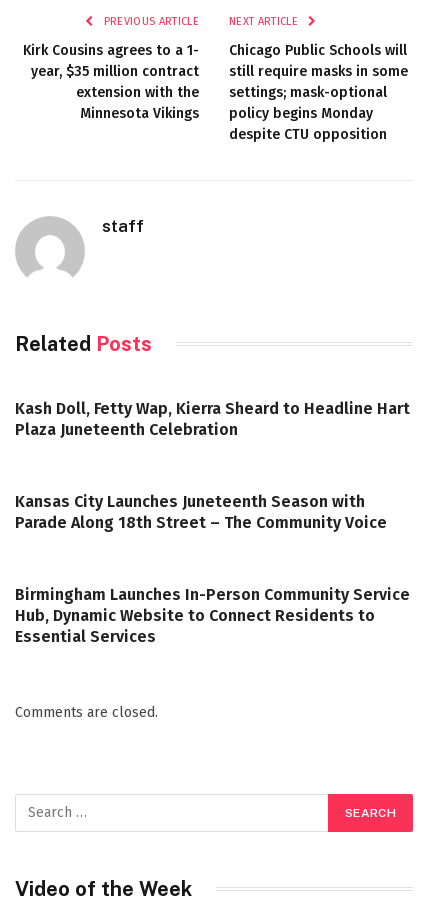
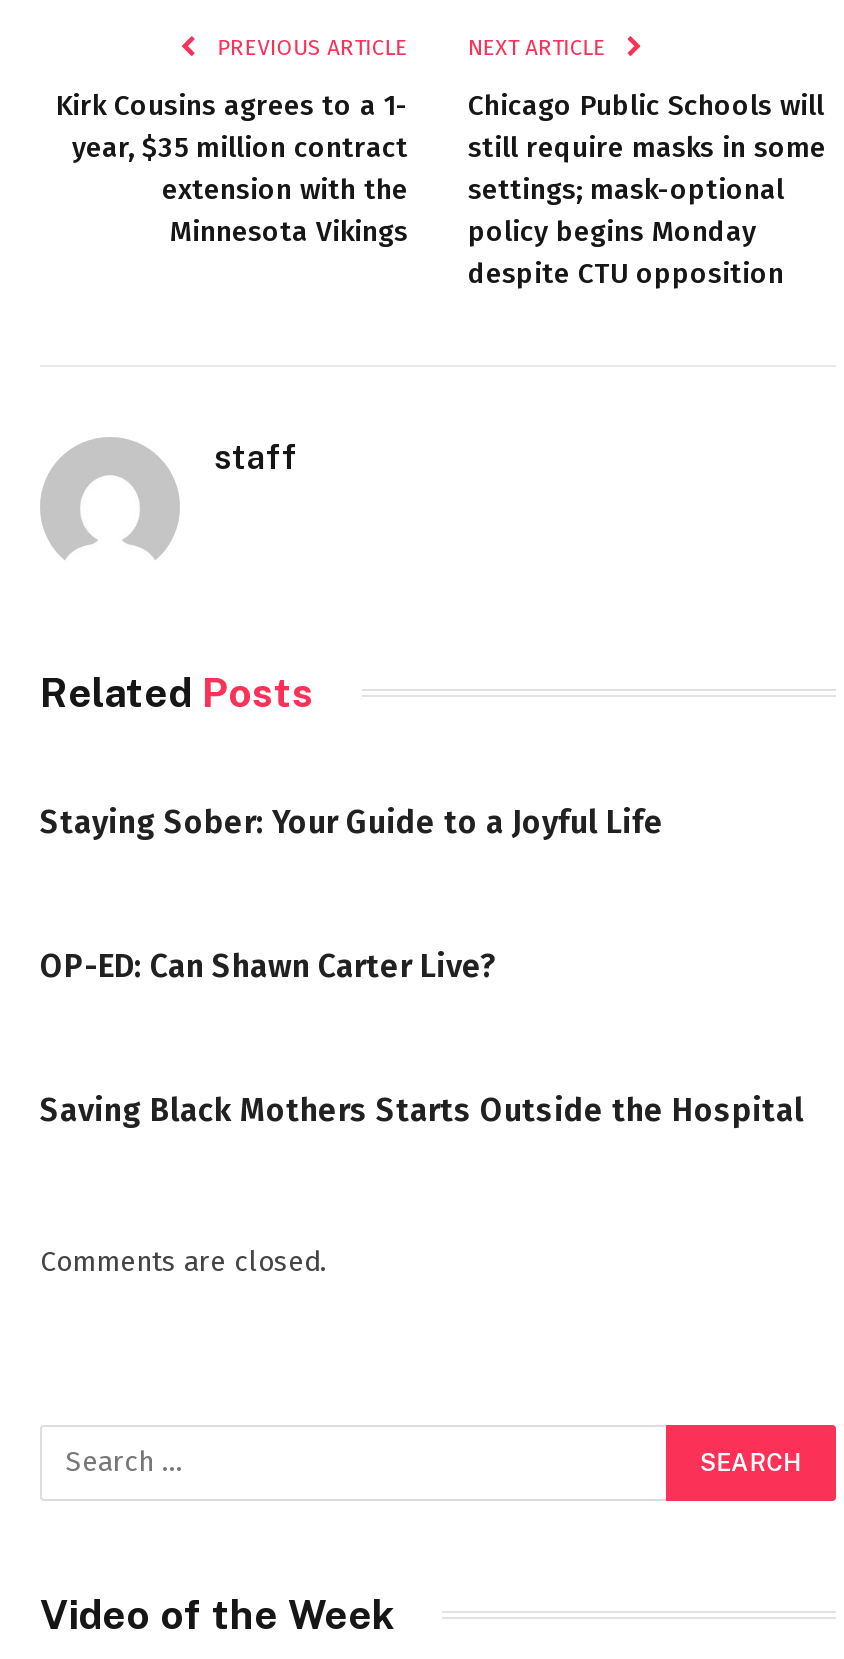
[15,399,410,439] Kash Doll, Fetty Wap, Kierra Sheard to Headline Hart | Plaza Juneteenth Celebration -> [40,802,664,840] Staying Sober: Your Guide to a Joyful Life
[15,492,387,532] Kansas City Launches Juneteenth Season with | Parade Along 18th Street – The Community Voice -> [40,946,496,984] OP-ED: Can Shawn Carter Live?
[15,585,410,646] Birmingham Launches In-Person Community Service | Hub, Dynamic Website to Connect Residents to | Essential Services -> [40,1090,804,1128] Saving Black Mothers Starts Outside the Hospital

